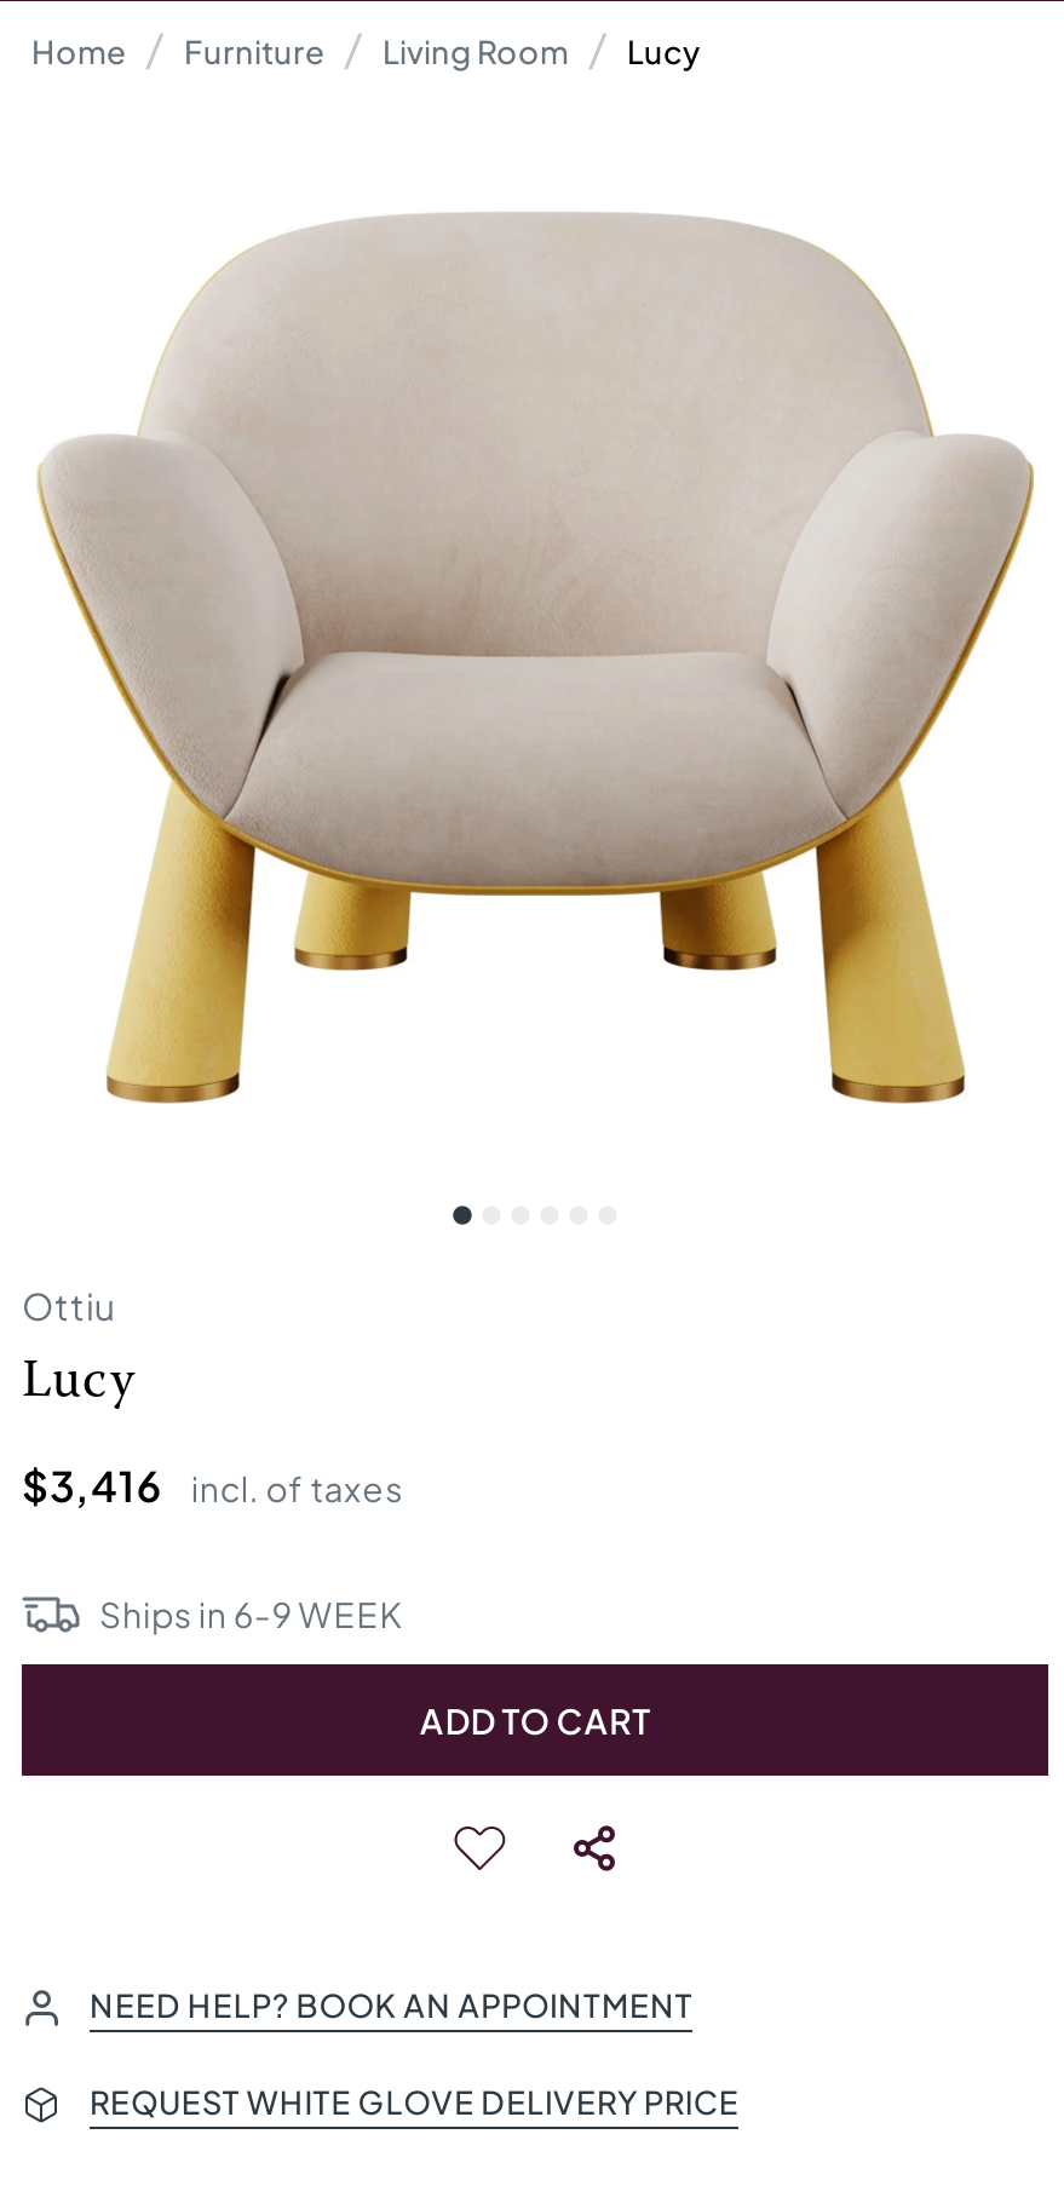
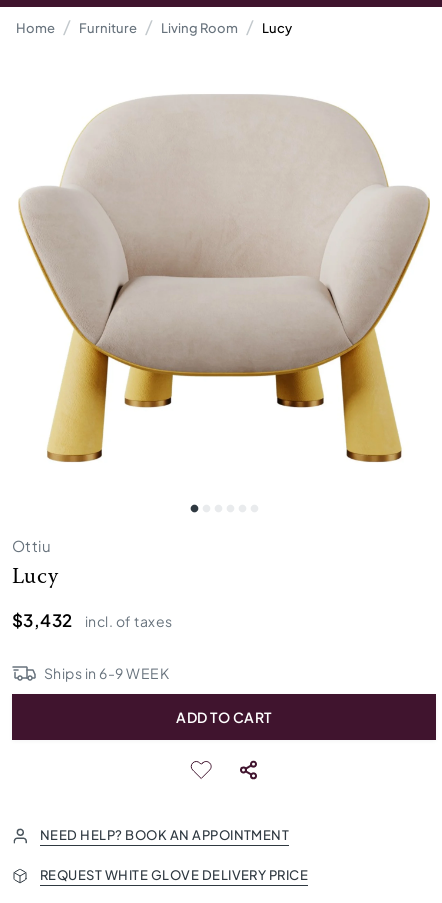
[22,1459,403,1512] $3,416 incl. of taxes -> [12,609,173,631] $3,432 incl. of taxes

